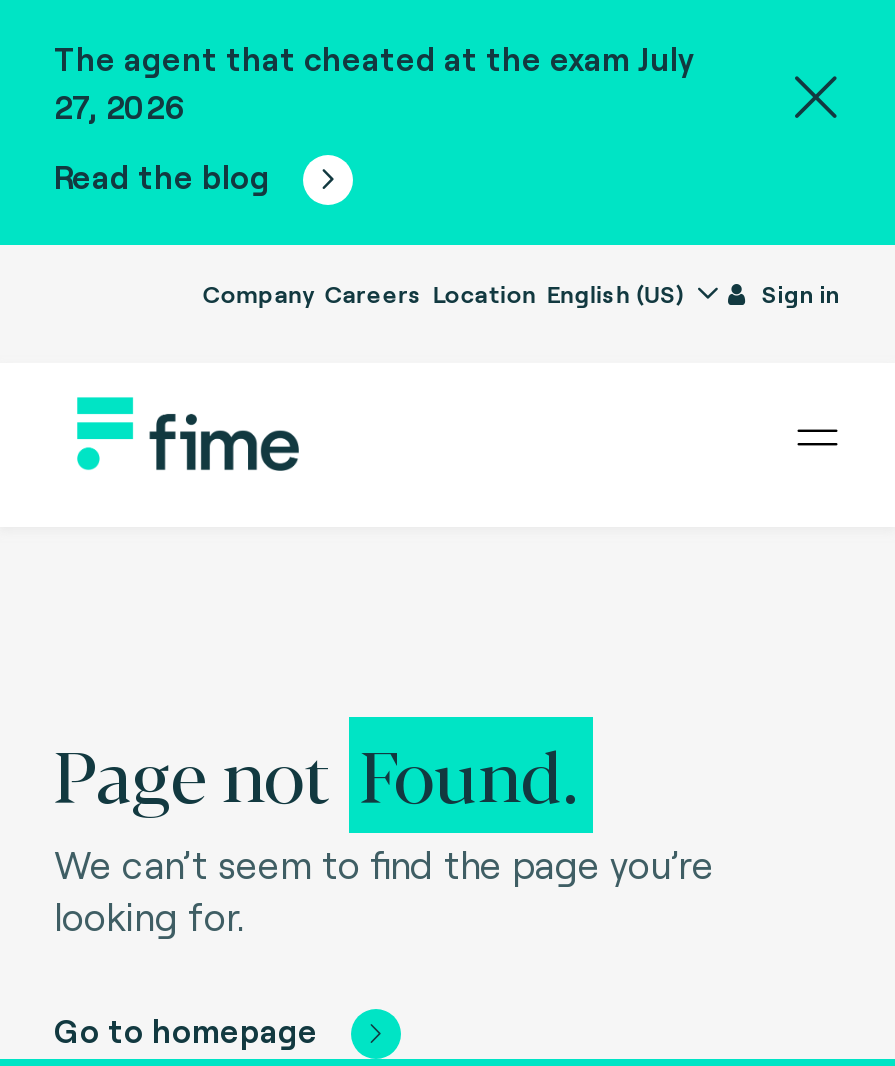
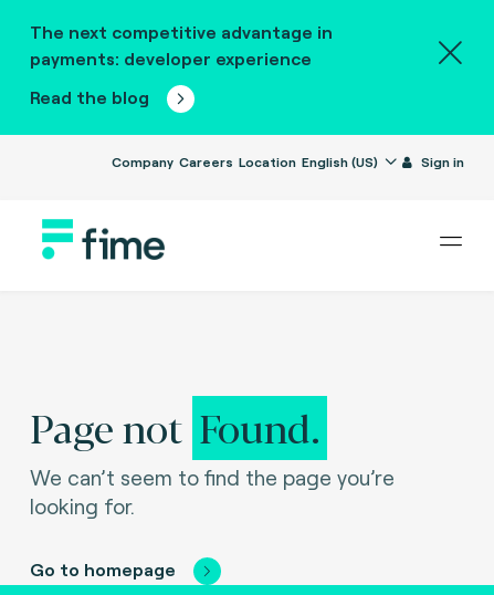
[54,39,694,125] The agent that cheated at the exam July | 27, 2026 -> [29,21,332,69] The next competitive advantage in | payments: developer experience

